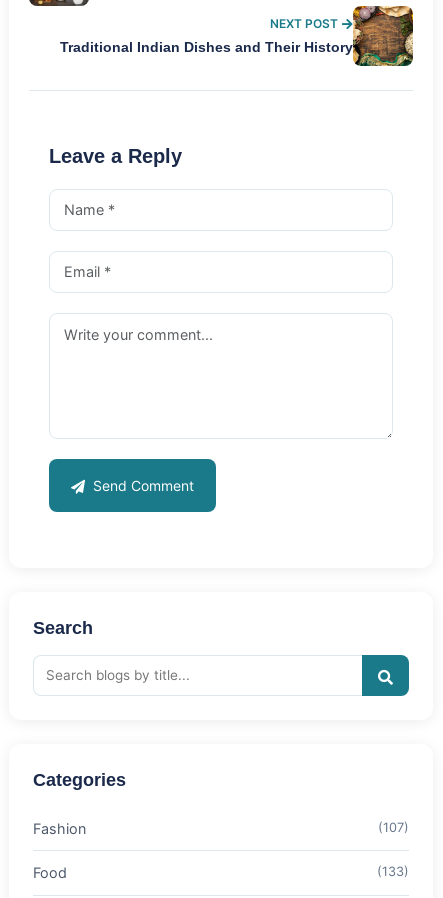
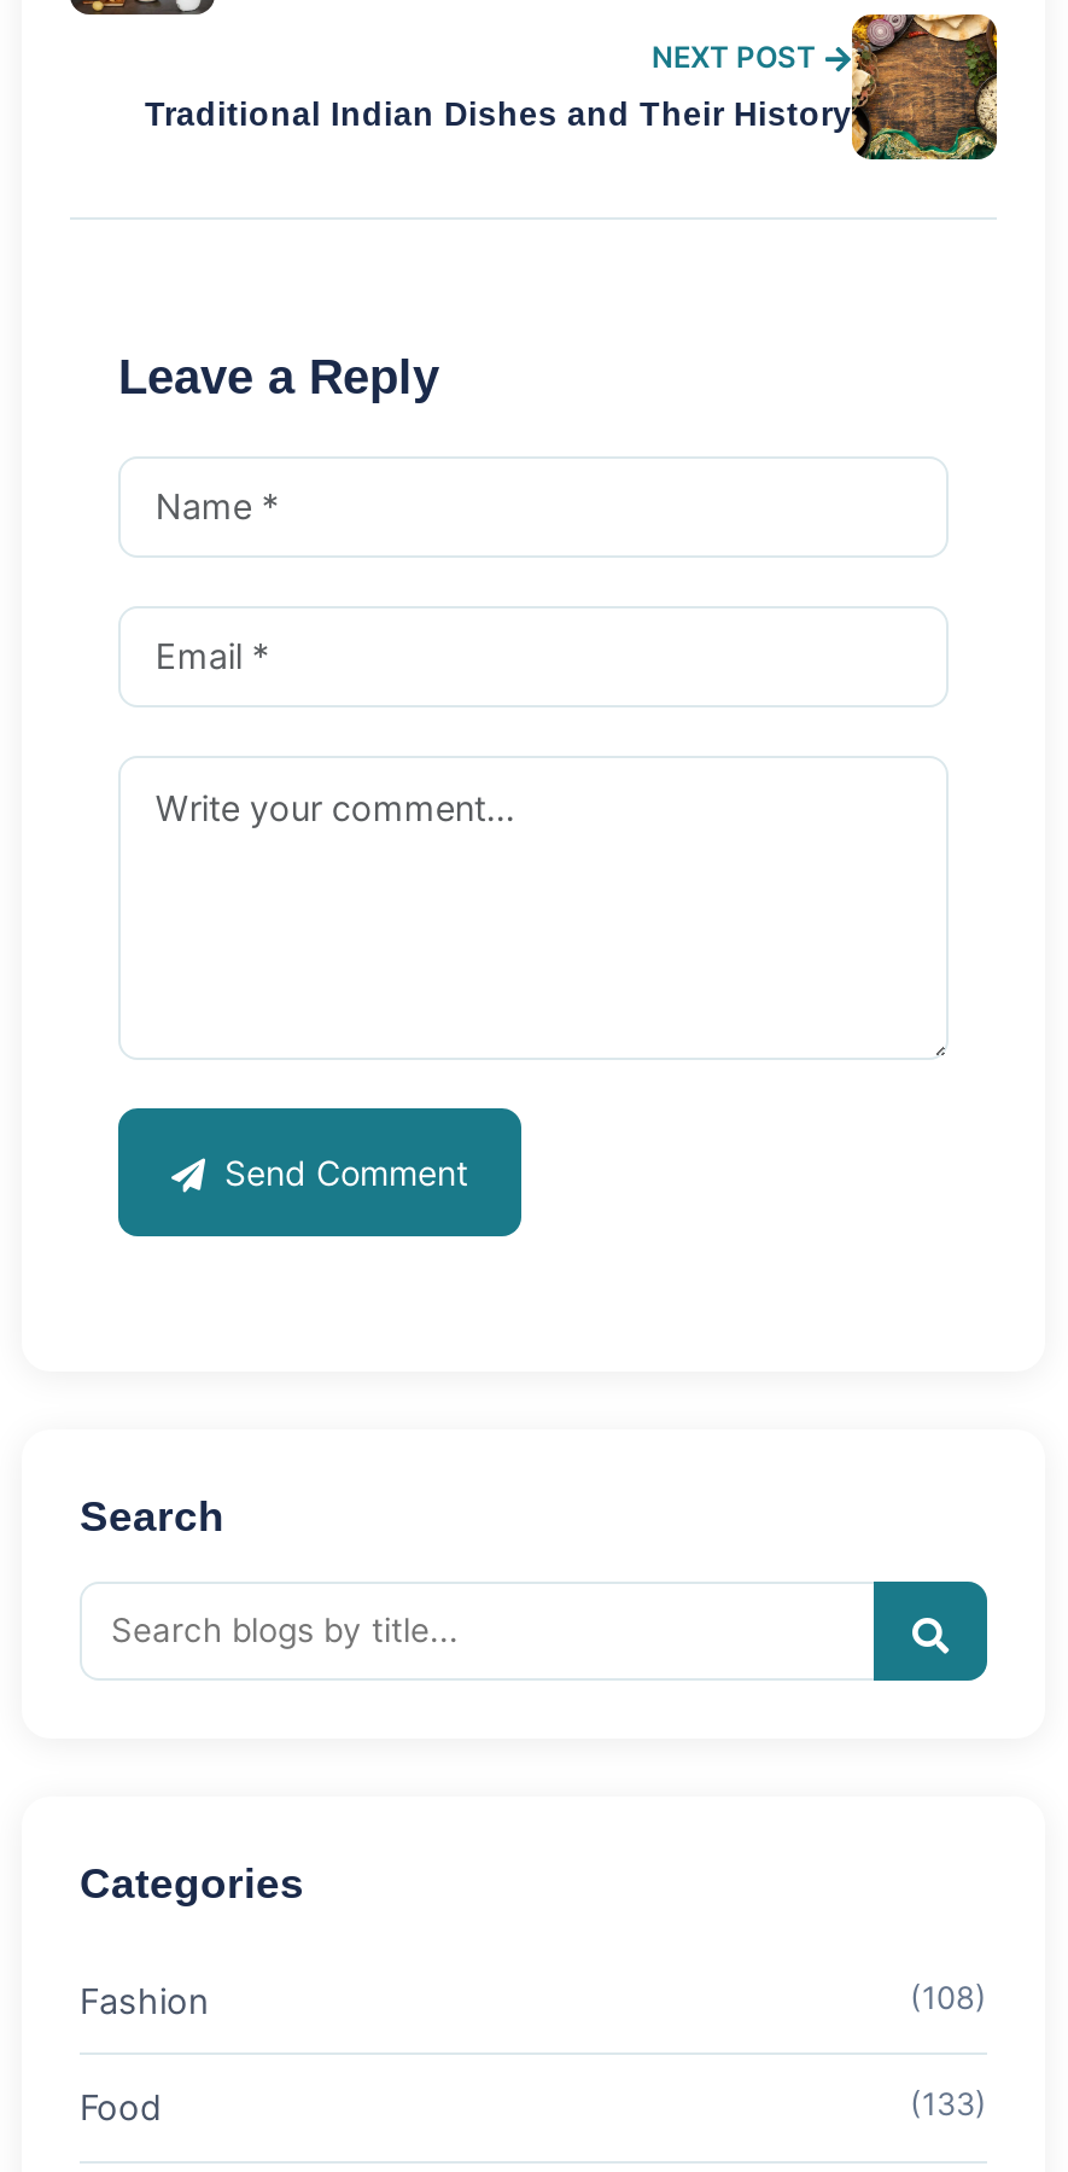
[378,820,409,835] (107) -> [910,1980,987,2016] (108)

